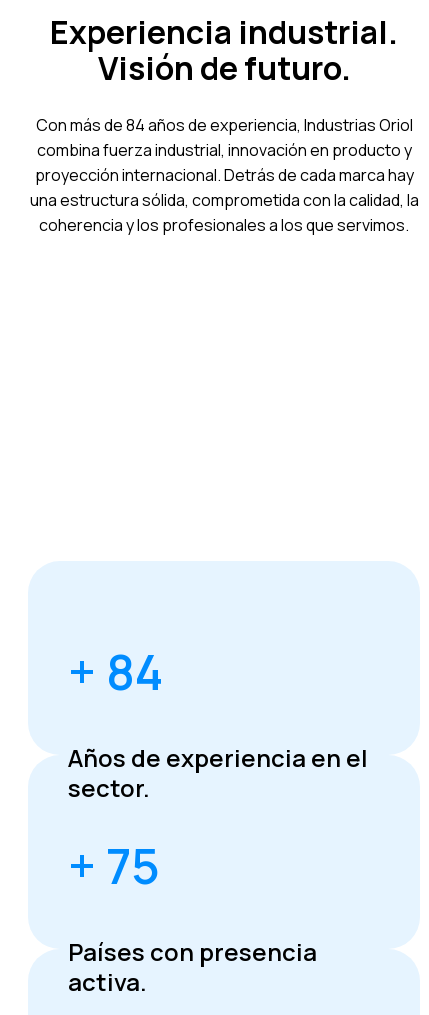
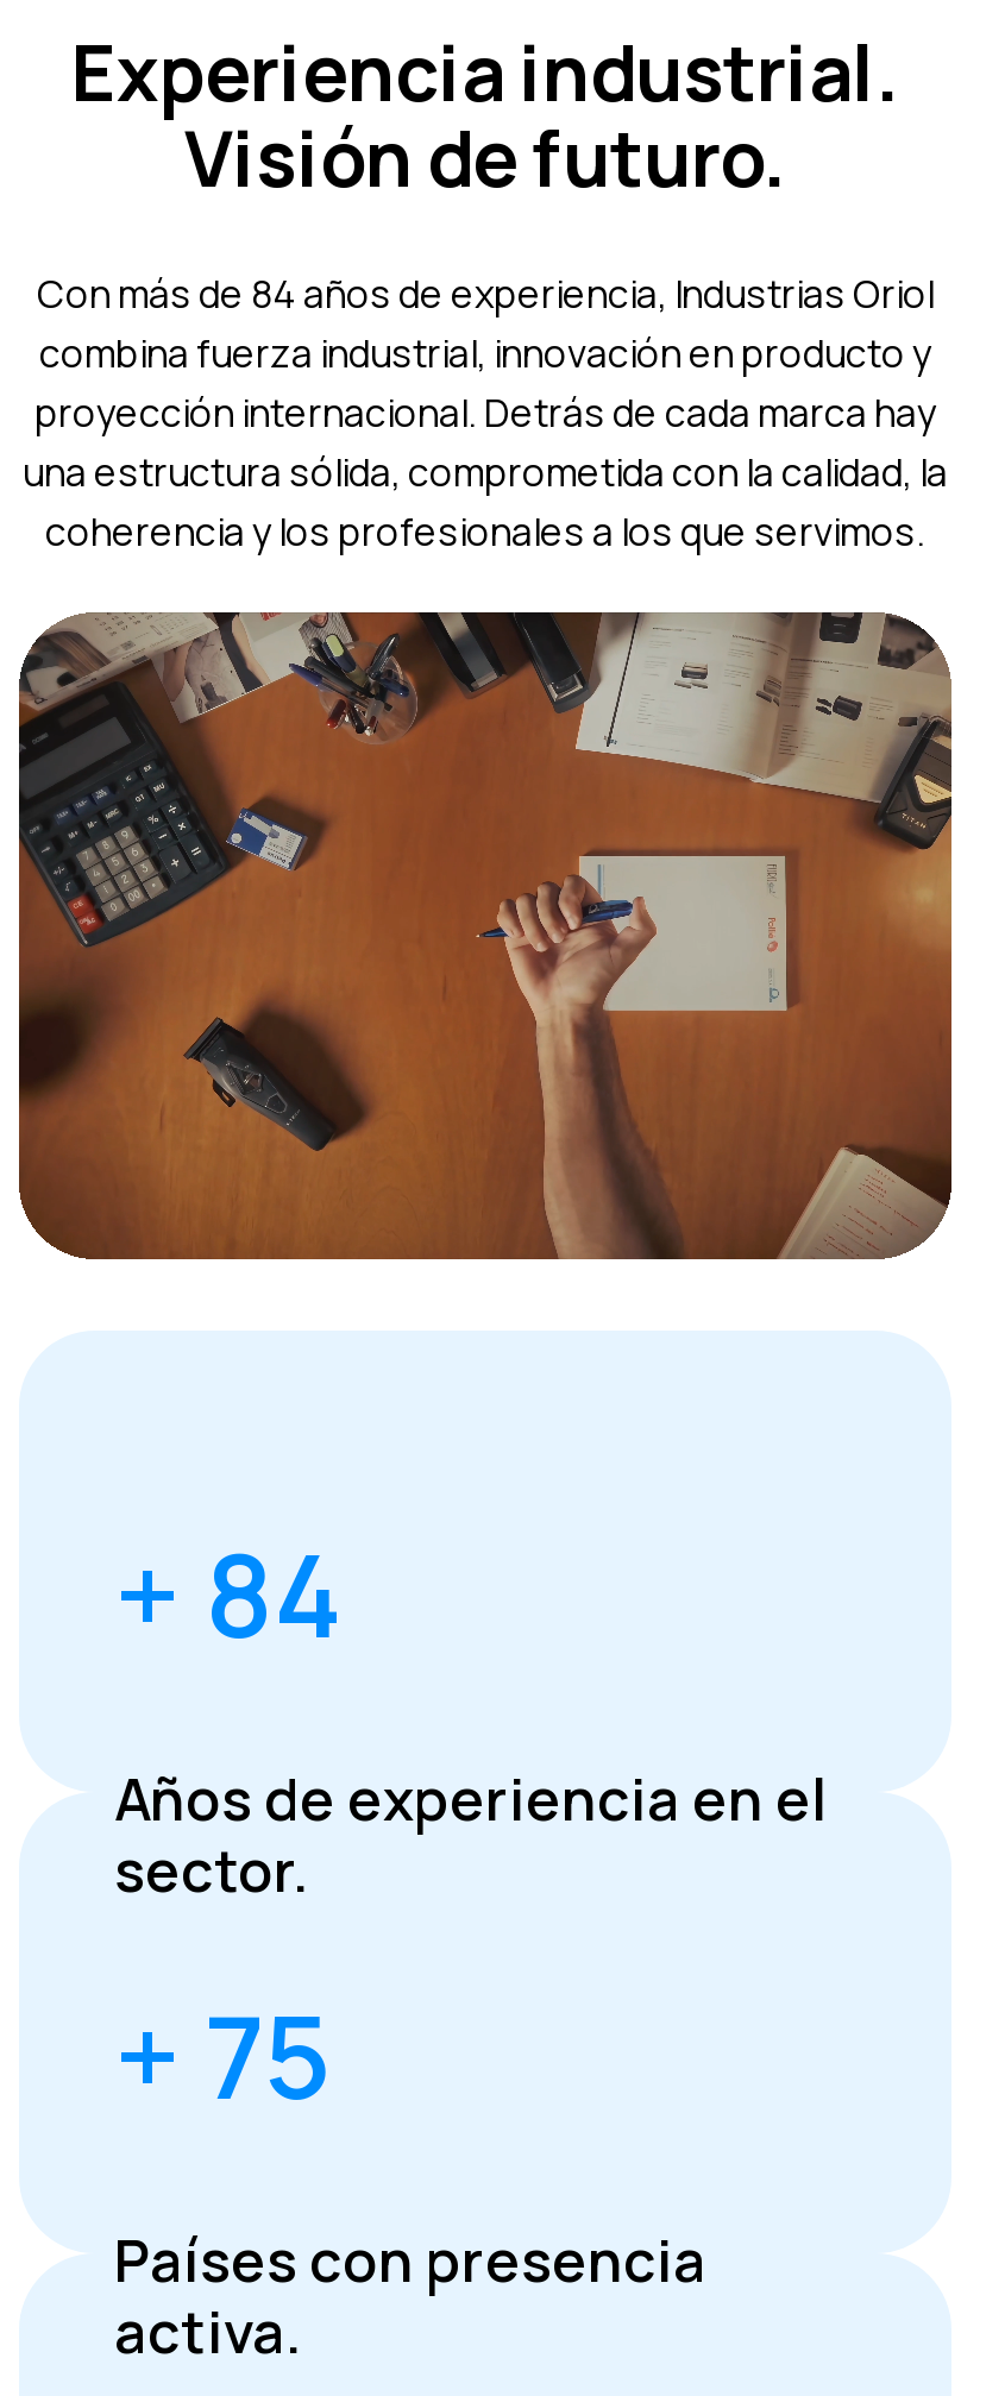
none -> [17,610,954,1262] [image]

